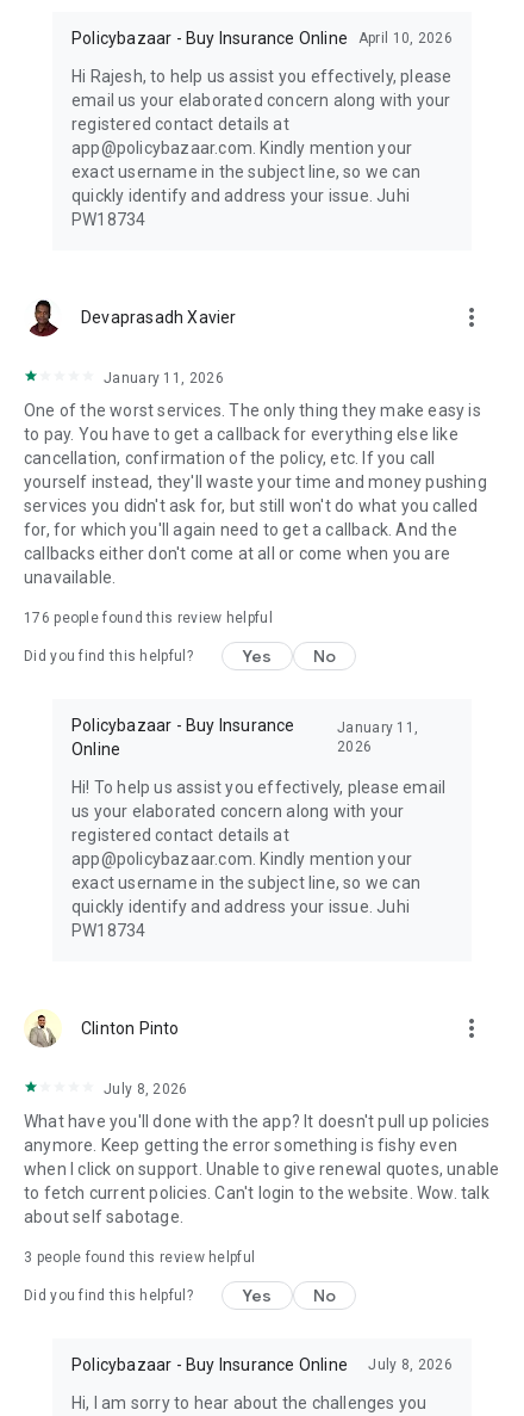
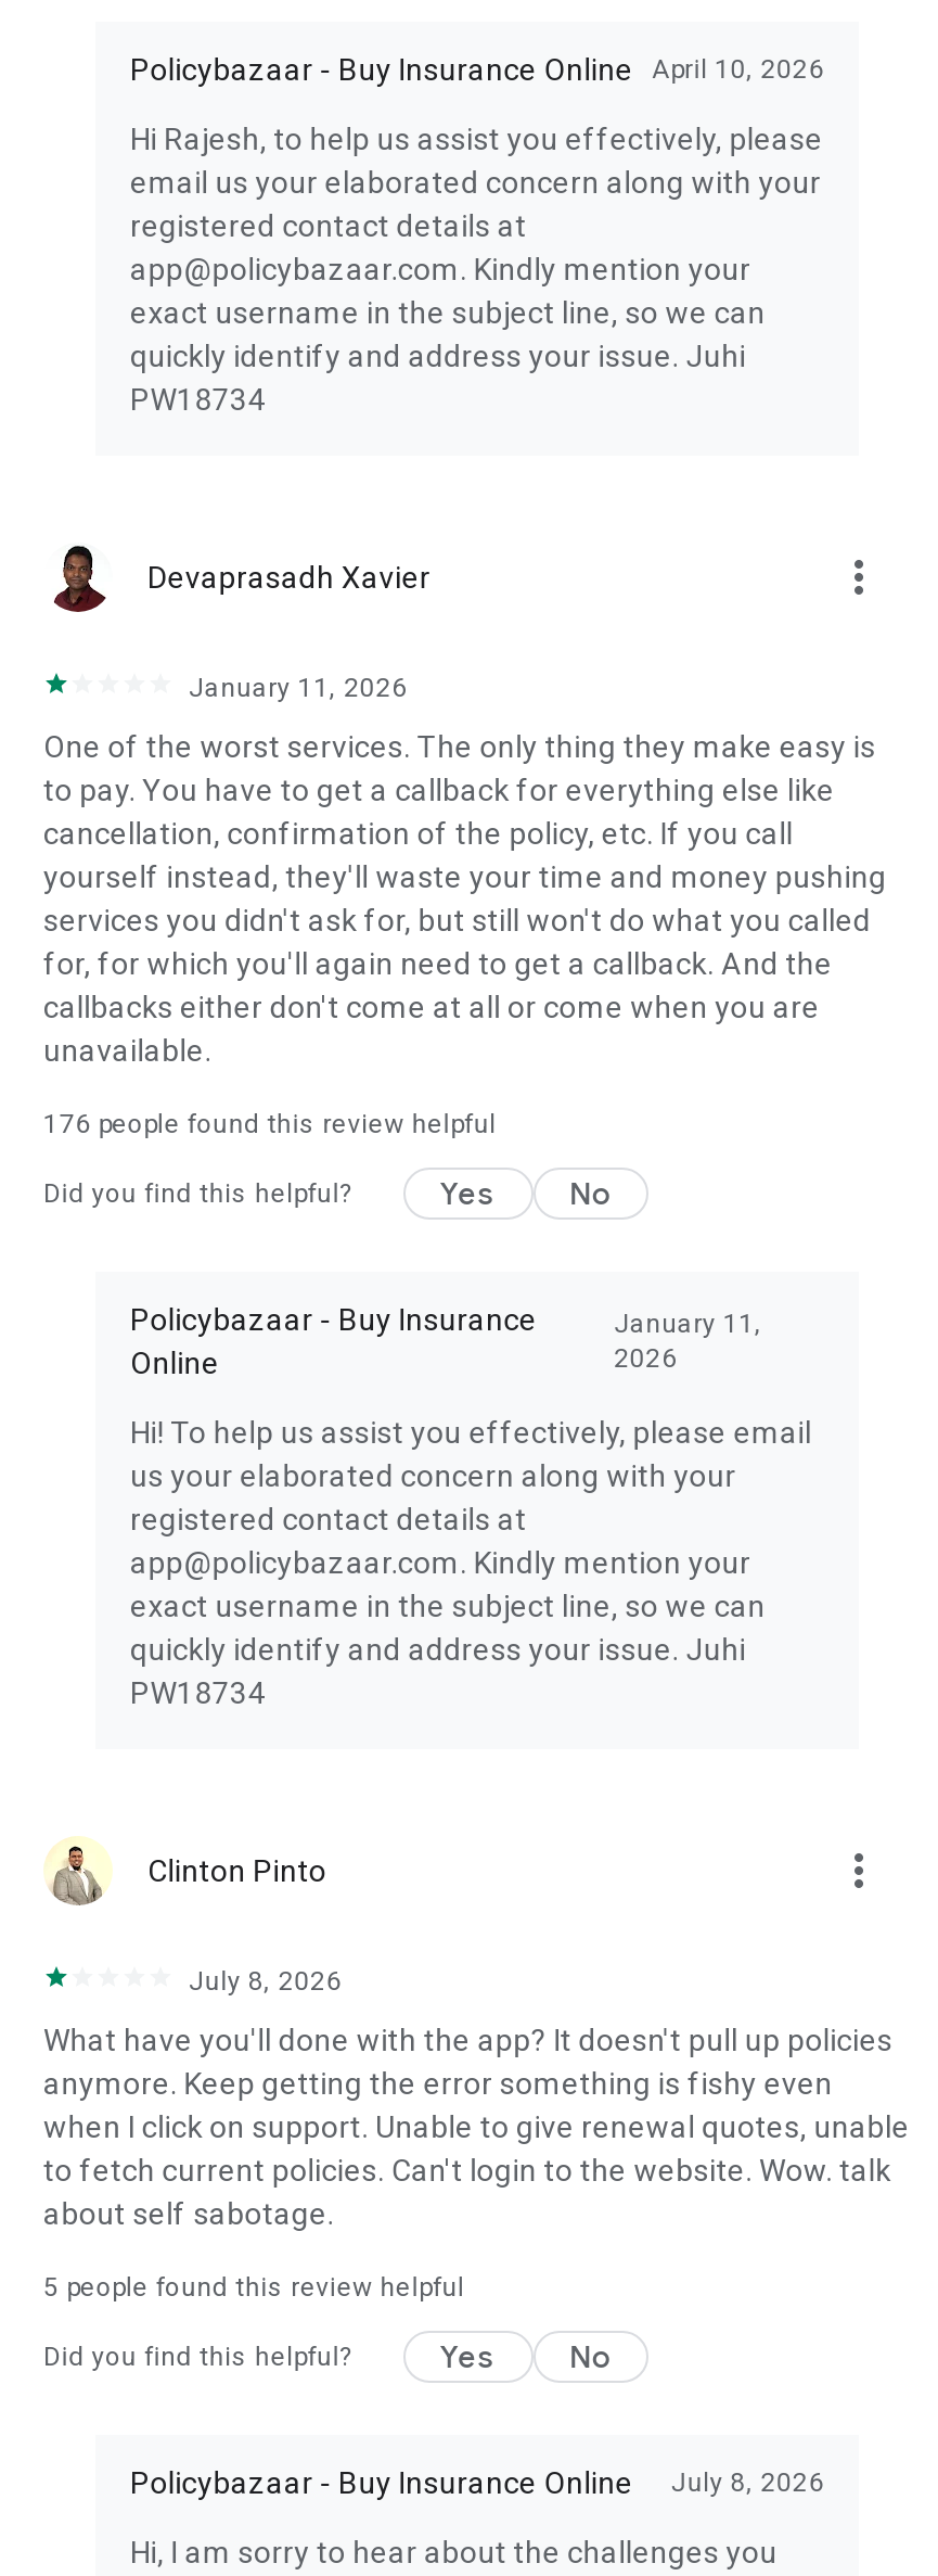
[24,1249,255,1266] 3 people found this review helpful -> [43,2272,465,2303] 5 people found this review helpful

